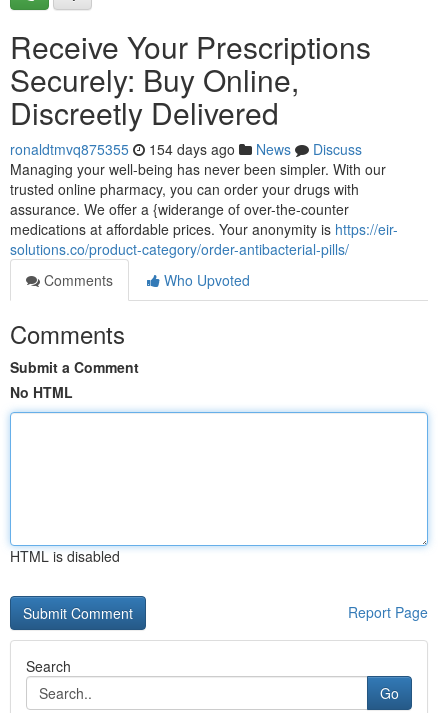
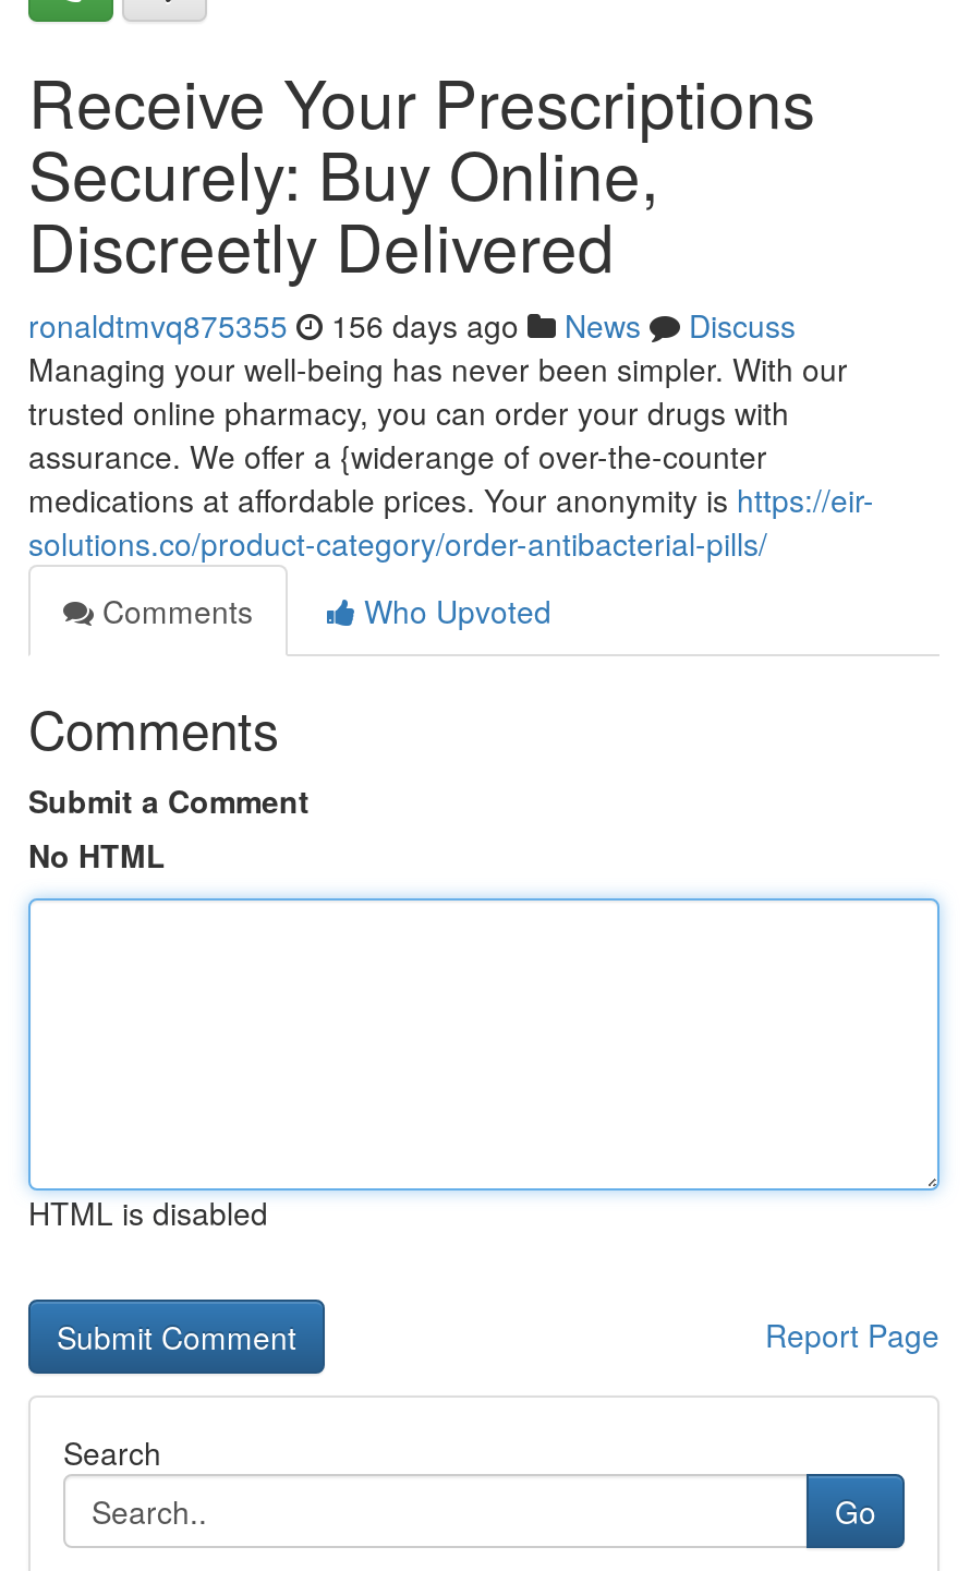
[10,139,362,159] ronaldtmvq875355 154 days ago News Discuss -> [28,303,796,347] ronaldtmvq875355 156 days ago News Discuss

